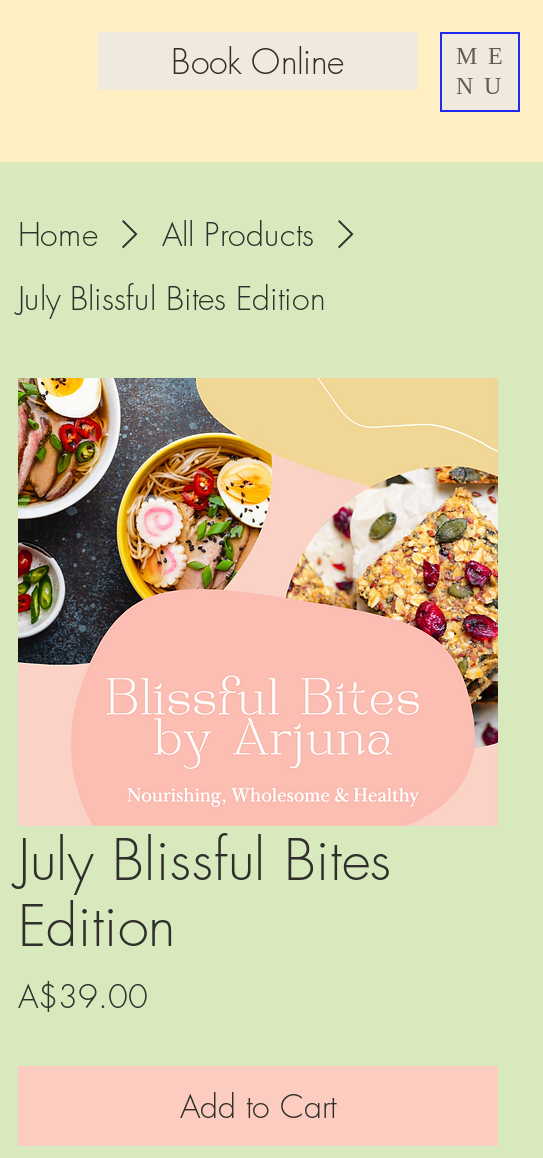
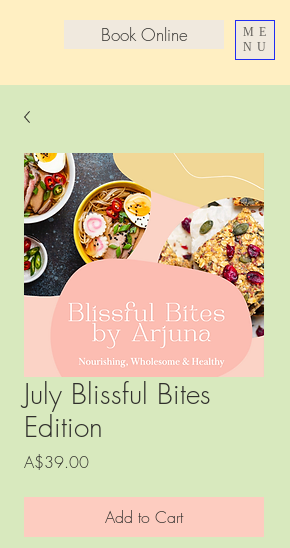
[18,212,326,320] Home | All Products | July Blissful Bites Edition -> none

